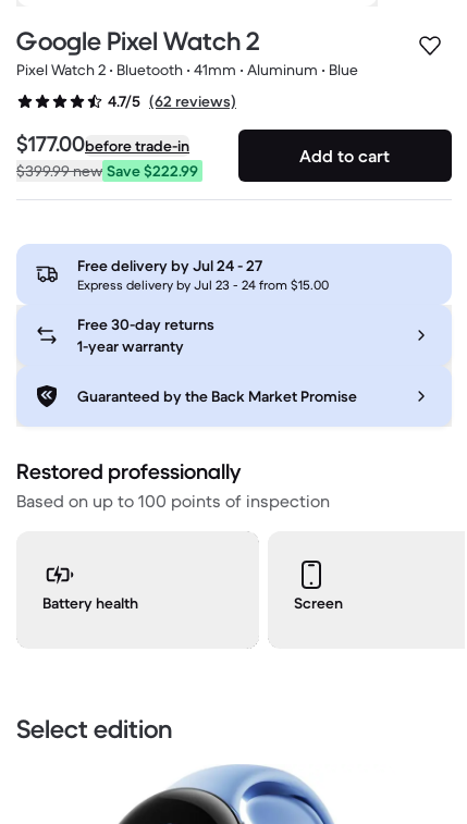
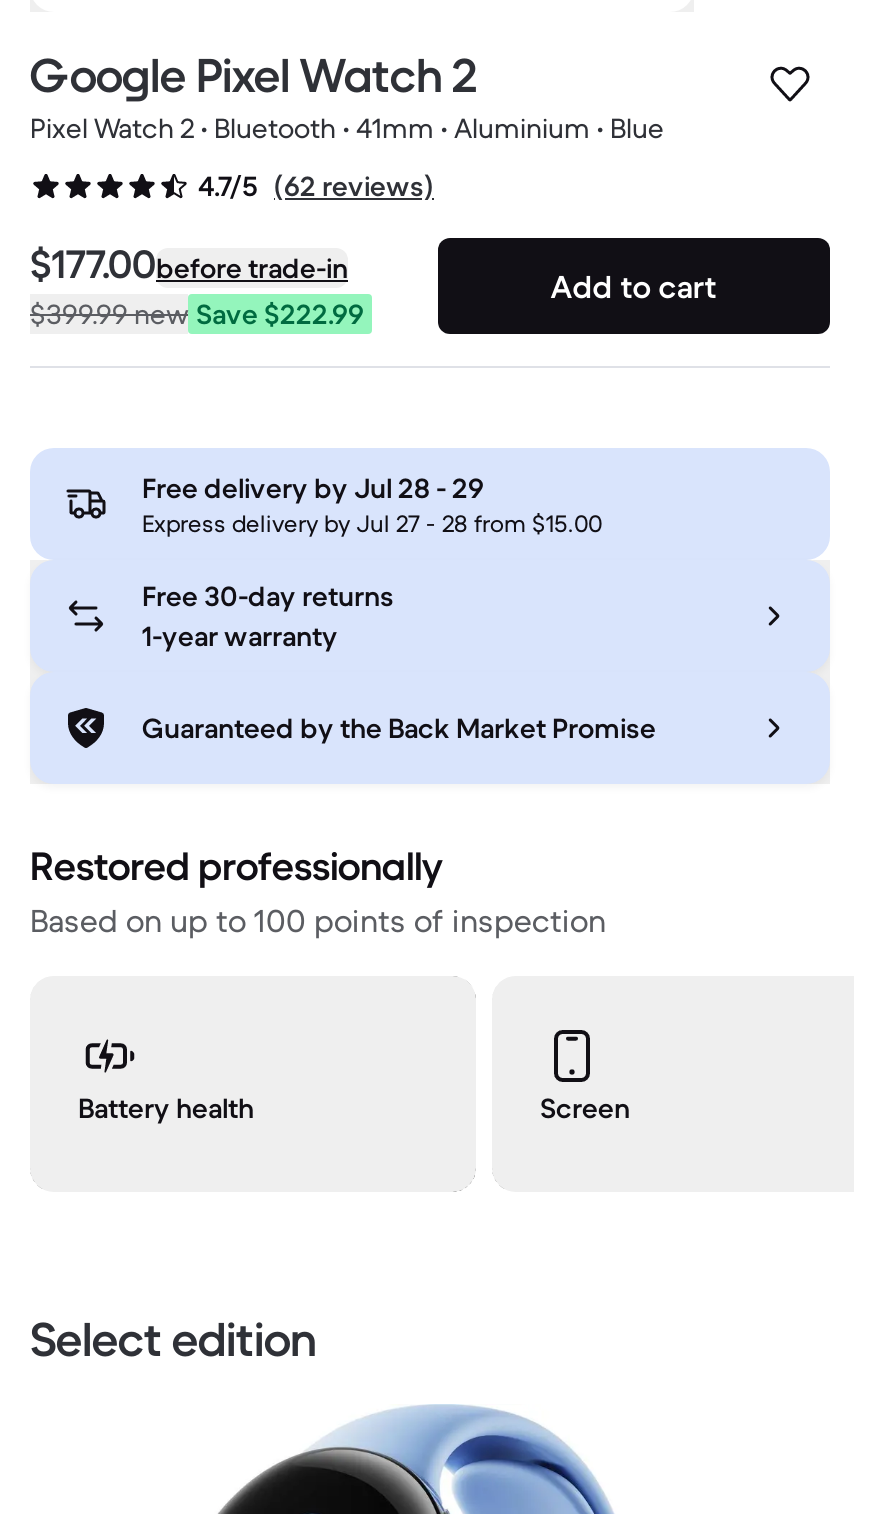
[16,60,358,80] Pixel Watch 2 • Bluetooth • 41mm • Aluminum • Blue -> [30,111,664,147] Pixel Watch 2 • Bluetooth • 41mm • Aluminium • Blue
[77,256,262,276] Free delivery by Jul 24 - 27 -> [142,471,484,507] Free delivery by Jul 28 - 29
[77,277,329,293] Express delivery by Jul 23 - 24 from $15.00 -> [142,509,602,539] Express delivery by Jul 27 - 28 from $15.00

